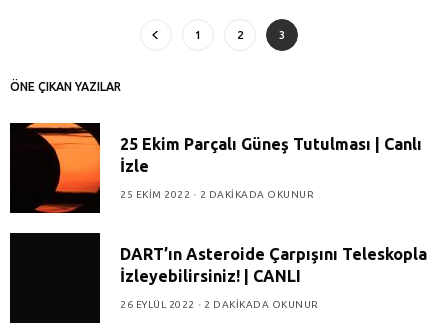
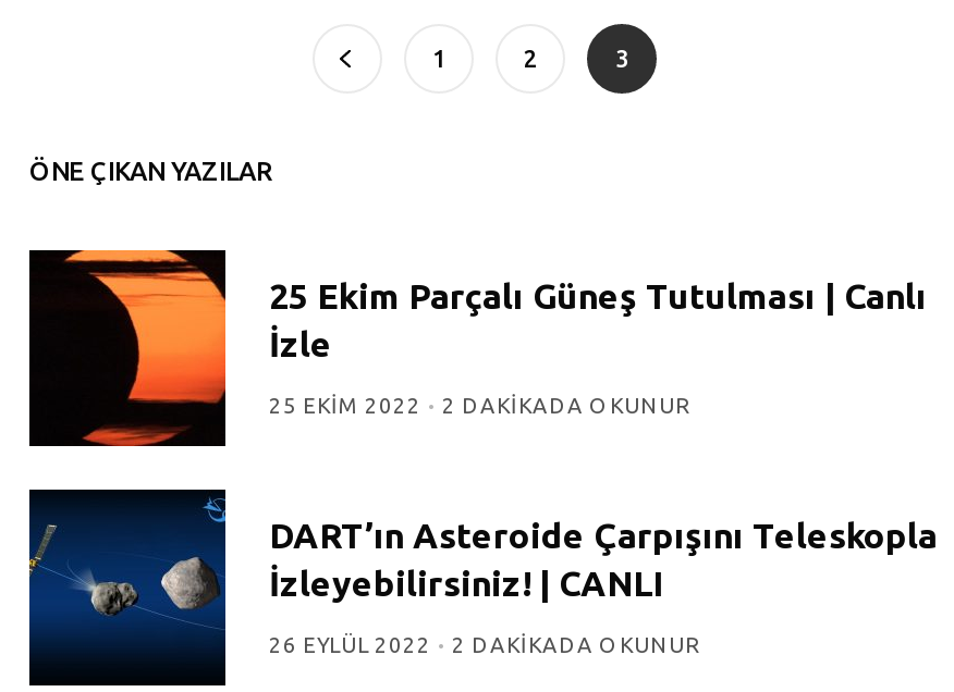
none -> [27,496,228,655] [image]

